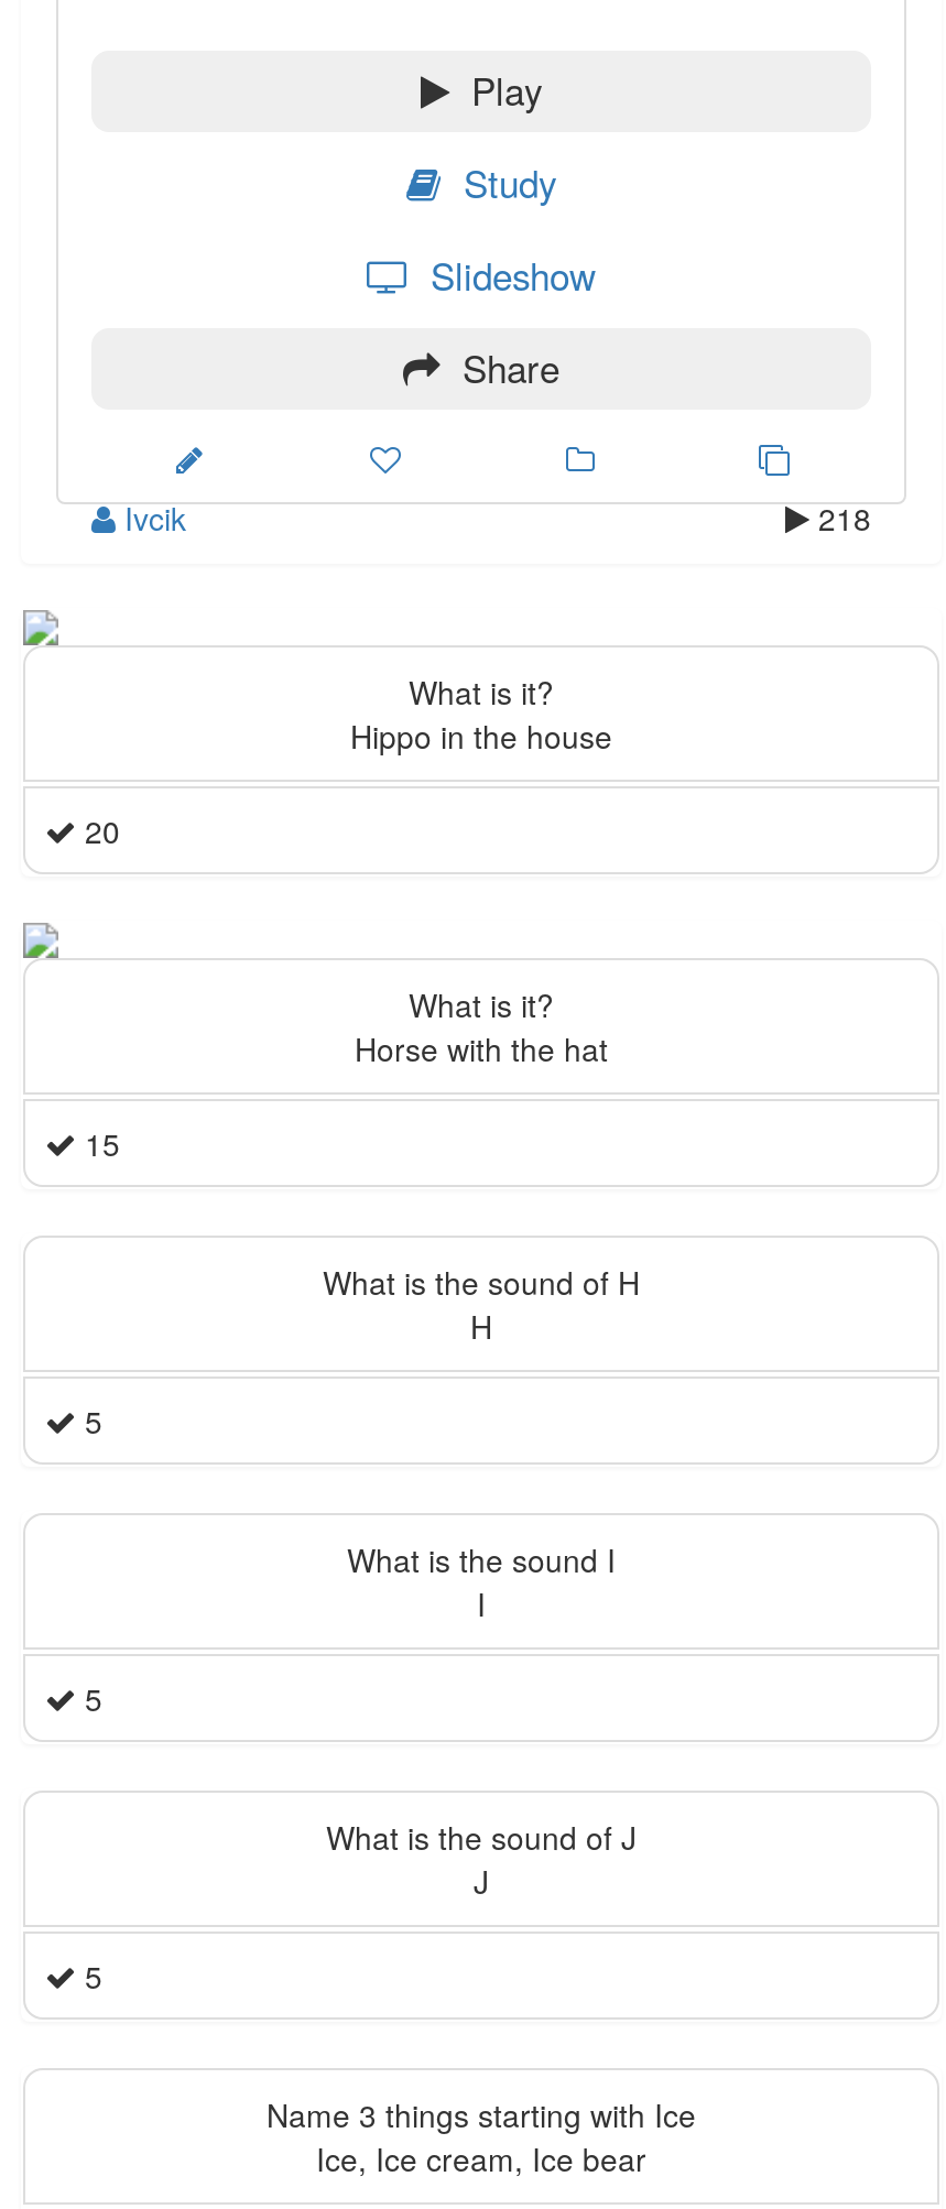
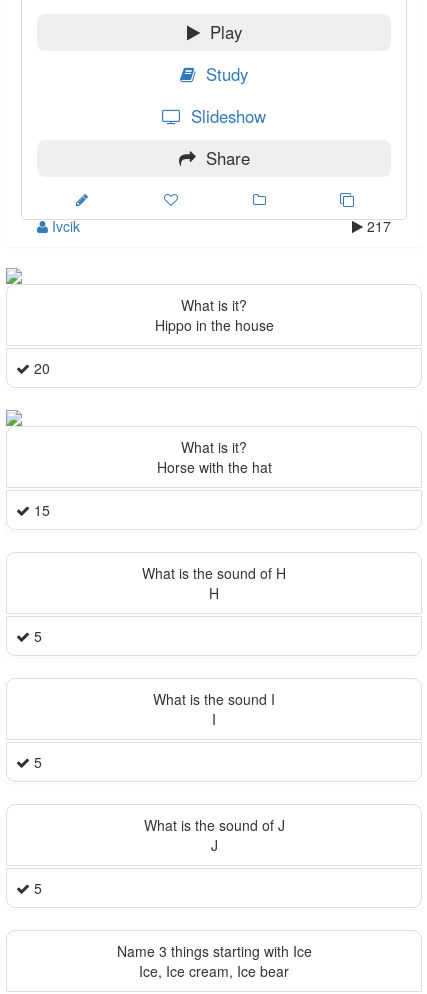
[809,496,871,540] 218 -> [363,216,391,236] 217

